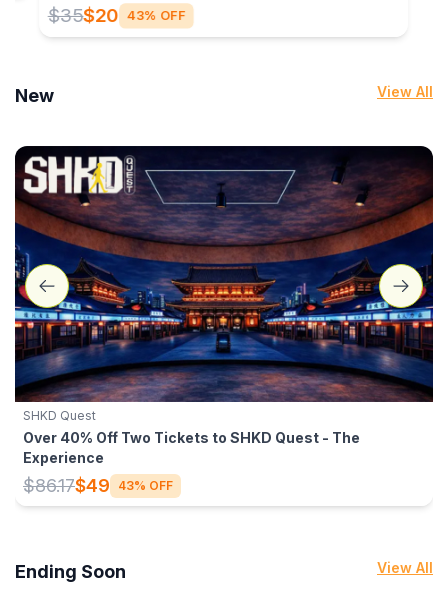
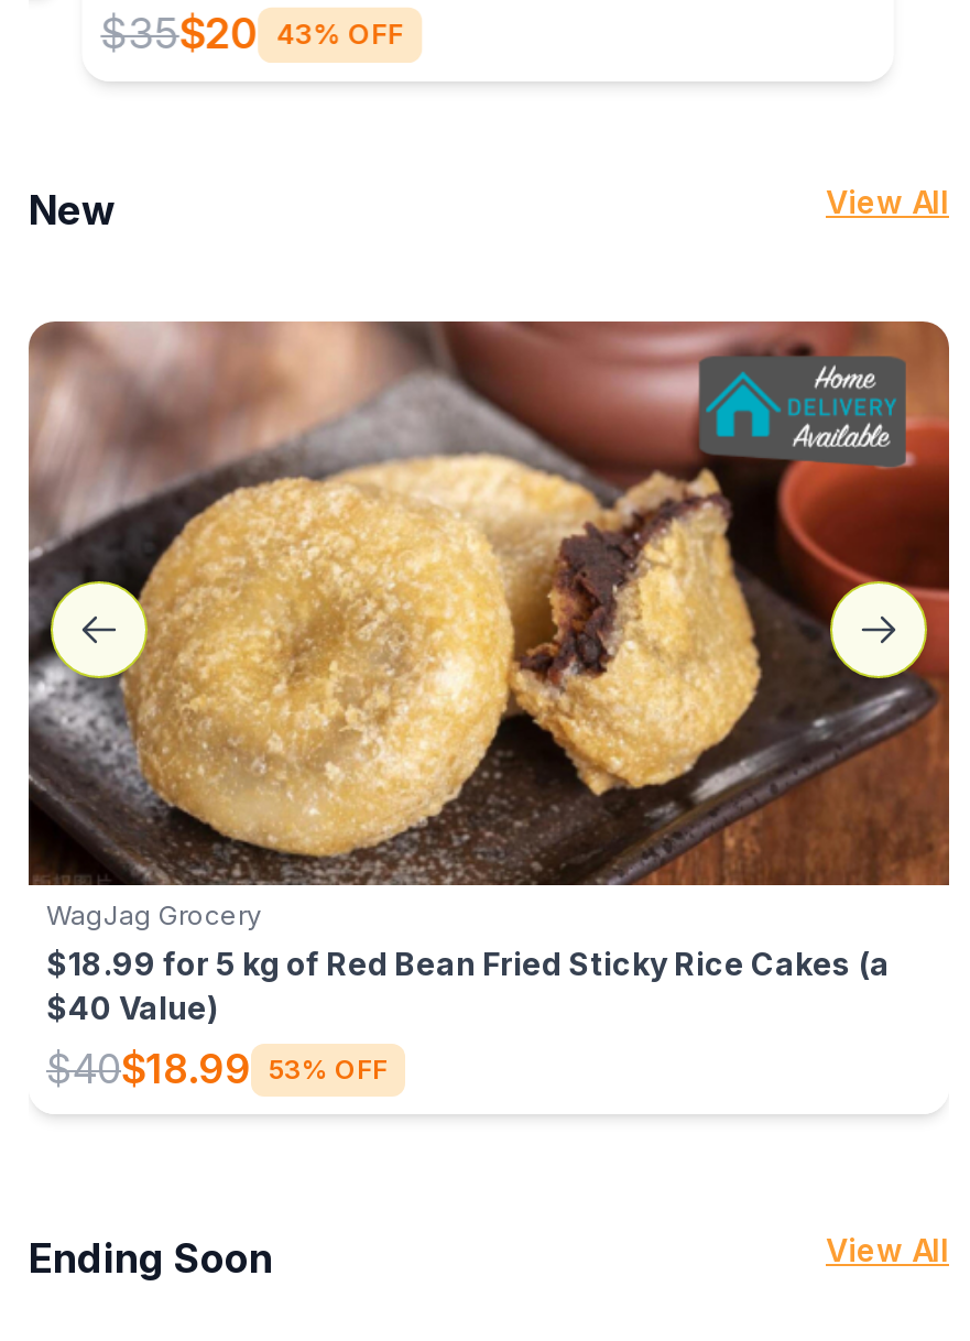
[14,145,434,496] [image] | SHKD Quest | Over 40% Off Two Tickets to SHKD Quest - The | Experience | $86.17$49 43% OFF -> [26,319,951,1092] [image] | WagJag Grocery | $18.99 for 5 kg of Red Bean Fried Sticky Rice Cakes (a | $40 Value) | $40$18.99 53% OFF

